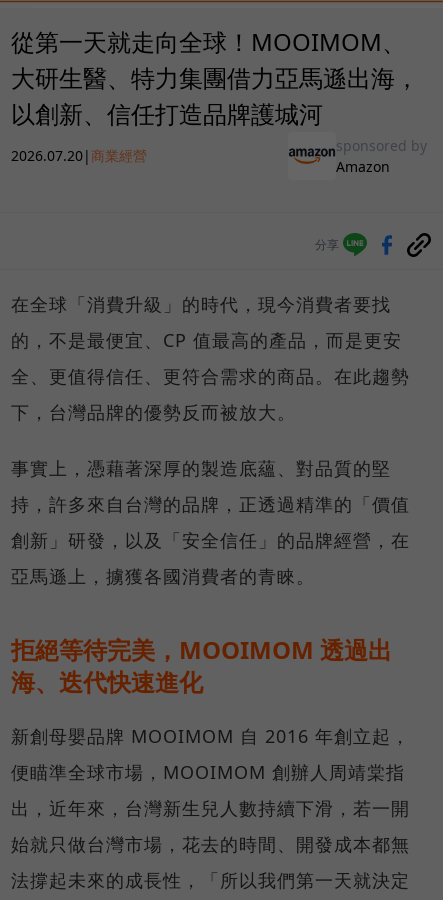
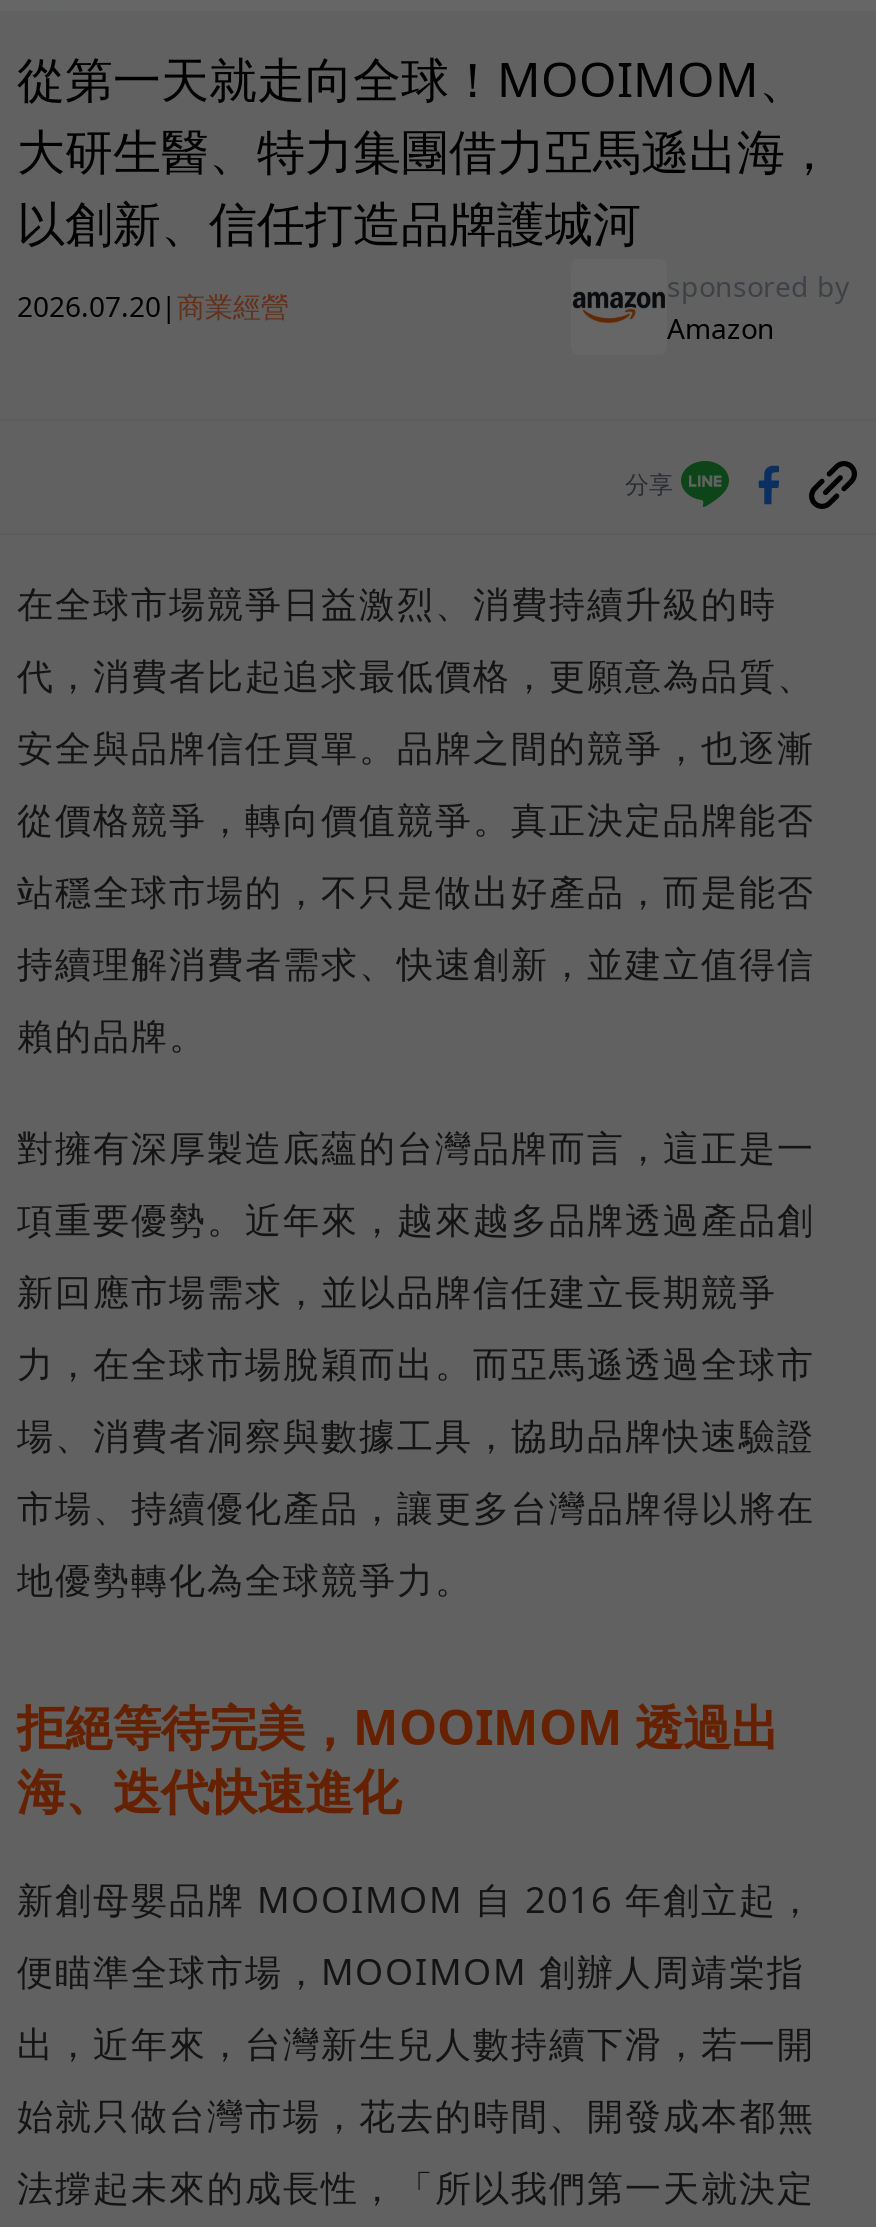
[11,292,410,588] 在全球「消費升級」的時代，現今消費者要找 | 的，不是最便宜、CP 值最高的產品，而是更安 | 全、更值得信任、更符合需求的商品。在此趨勢 | 下，台灣品牌的優勢反而被放大。 | 事實上，憑藉著深厚的製造底蘊、對品質的堅 | 持，許多來自台灣的品牌，正透過精準的「價值 | 創新」研發，以及「安全信任」的品牌經營，在 | 亞馬遜上，擄獲各國消費者的青睞。 -> [17,579,815,1603] 在全球市場競爭日益激烈、消費持續升級的時 | 代，消費者比起追求最低價格，更願意為品質、 | 安全與品牌信任買單。品牌之間的競爭，也逐漸 | 從價格競爭，轉向價值競爭。真正決定品牌能否 | 站穩全球市場的，不只是做出好產品，而是能否 | 持續理解消費者需求、快速創新，並建立值得信 | 賴的品牌。 | 對擁有深厚製造底蘊的台灣品牌而言，這正是一 | 項重要優勢。近年來，越來越多品牌透過產品創 | 新回應市場需求，並以品牌信任建立長期競爭 | 力，在全球市場脫穎而出。而亞馬遜透過全球市 | 場、消費者洞察與數據工具，協助品牌快速驗證 | 市場、持續優化產品，讓更多台灣品牌得以將在 | 地優勢轉化為全球競爭力。

